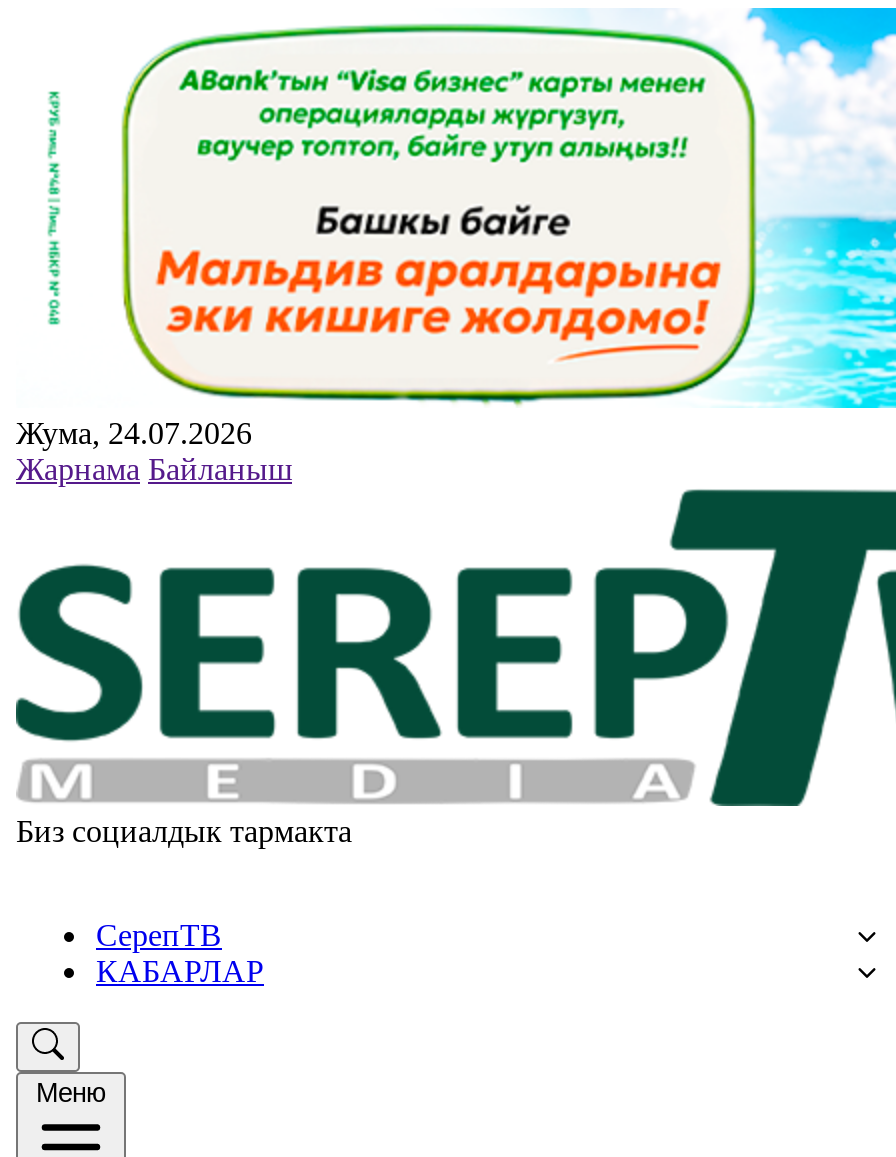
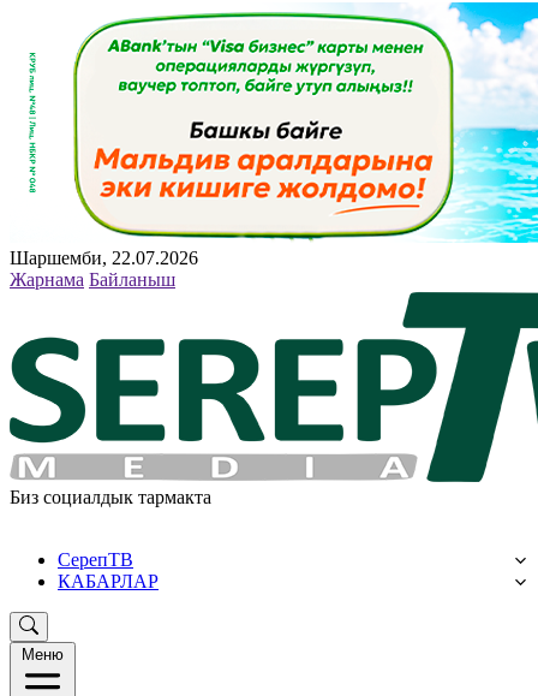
[16,416,252,450] Жума, 24.07.2026 -> [10,248,198,268] Шаршемби, 22.07.2026

